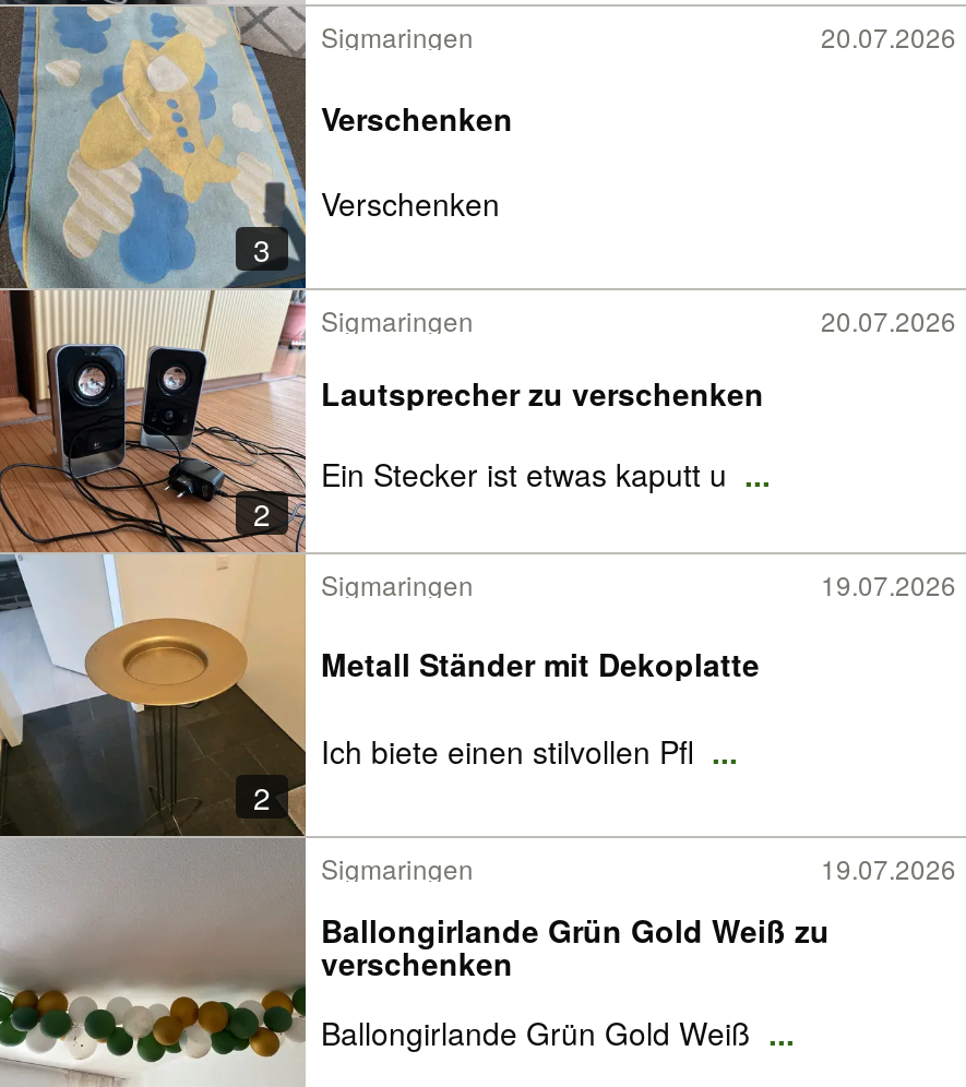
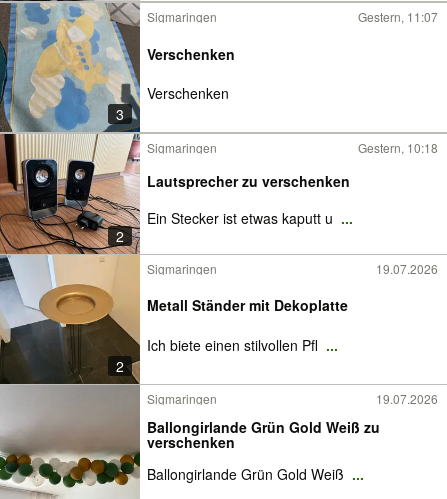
[821,17,956,55] 20.07.2026 -> [358,8,438,25] Gestern, 11:07
[821,301,956,338] 20.07.2026 -> [358,139,438,156] Gestern, 10:18

